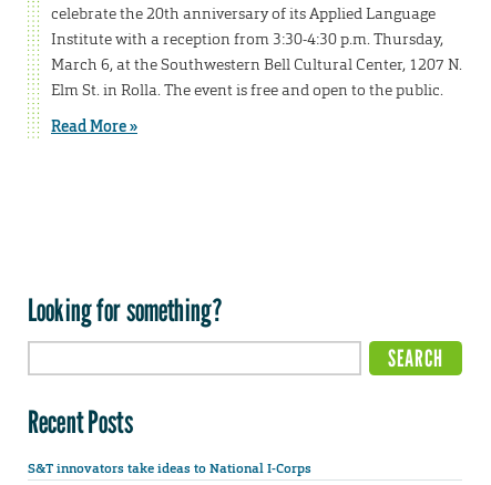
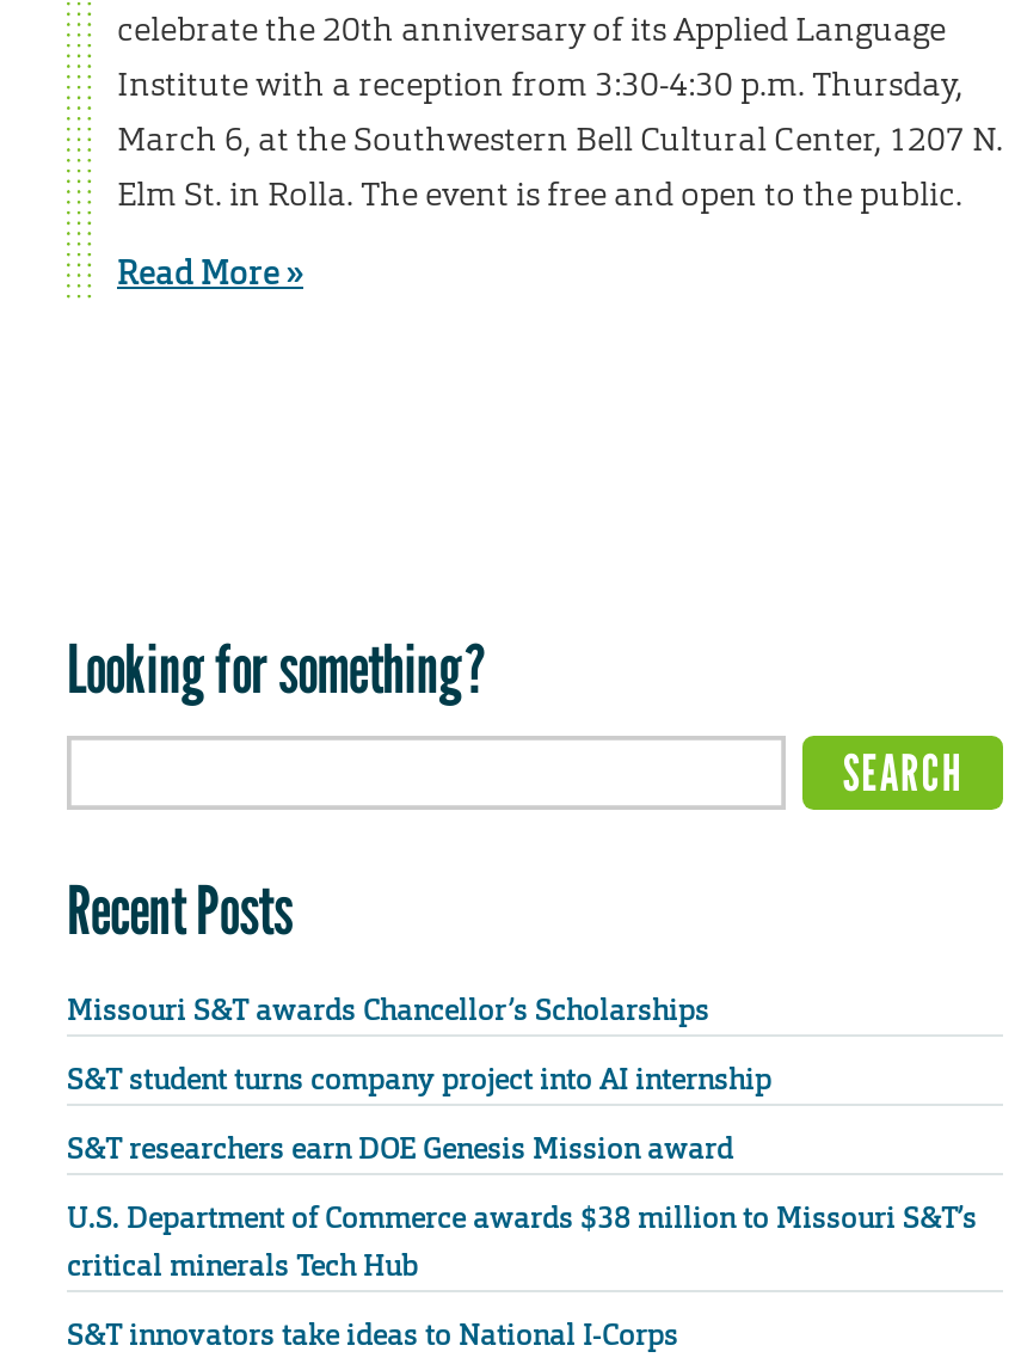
none -> [67,990,977,1285] Missouri S&T awards Chancellor’s Scholarships | S&T student turns company project into AI internship | S&T researchers earn DOE Genesis Mission award | U.S. Department of Commerce awards $38 million to Missouri S&T’s | critical minerals Tech Hub

